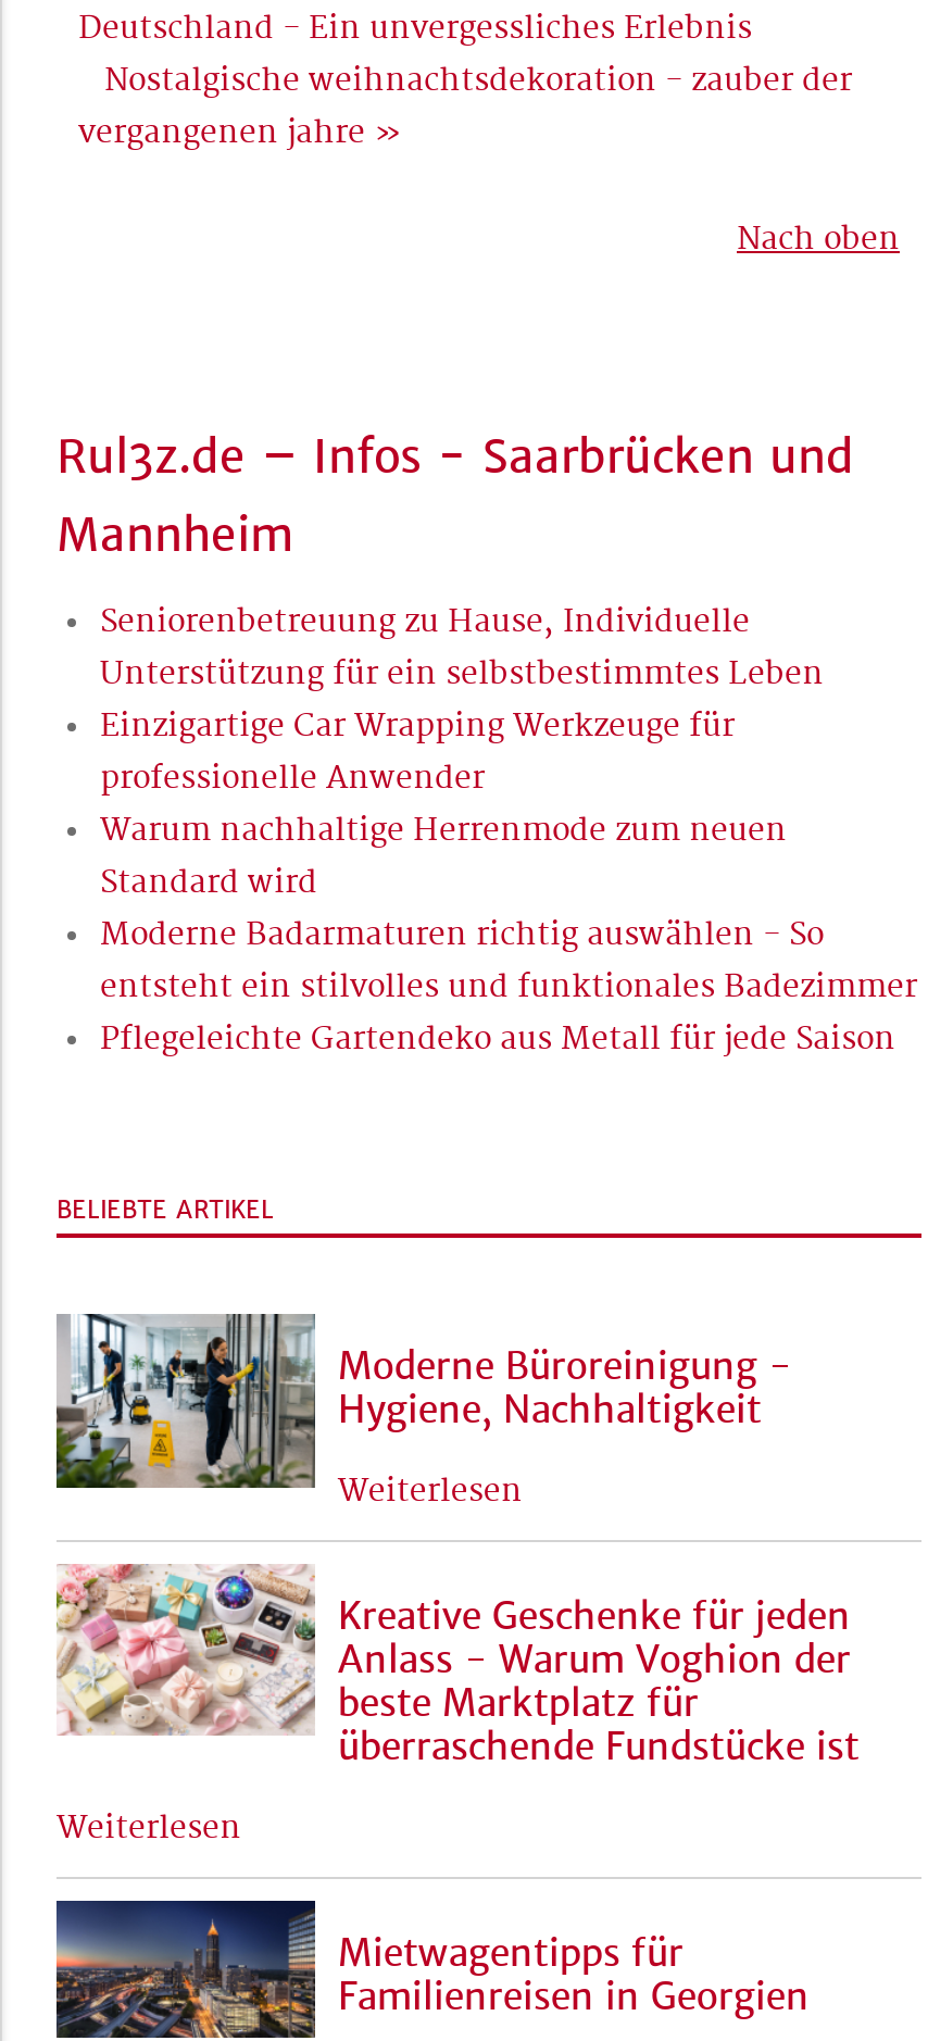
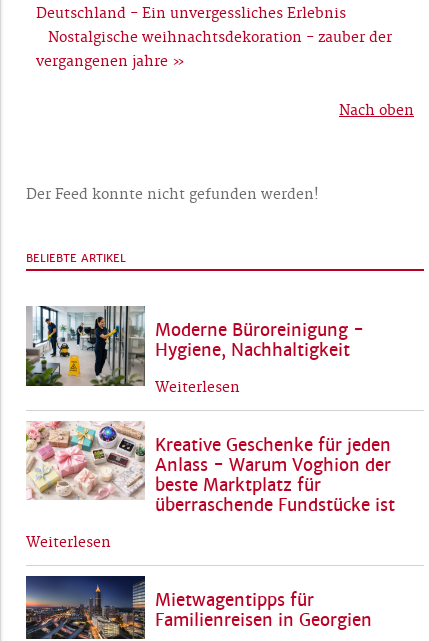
[57,427,917,1059] Rul3z.de – Infos - Saarbrücken und | Mannheim | Seniorenbetreuung zu Hause, Individuelle | Unterstützung für ein selbstbestimmtes Leben | Einzigartige Car Wrapping Werkzeuge für | professionelle Anwender | Warum nachhaltige Herrenmode zum neuen | Standard wird | Moderne Badarmaturen richtig auswählen - So | entsteht ein stilvolles und funktionales Badezimmer | Pflegeleichte Gartendeko aus Metall für jede Saison -> [26,186,319,204] Der Feed konnte nicht gefunden werden!

